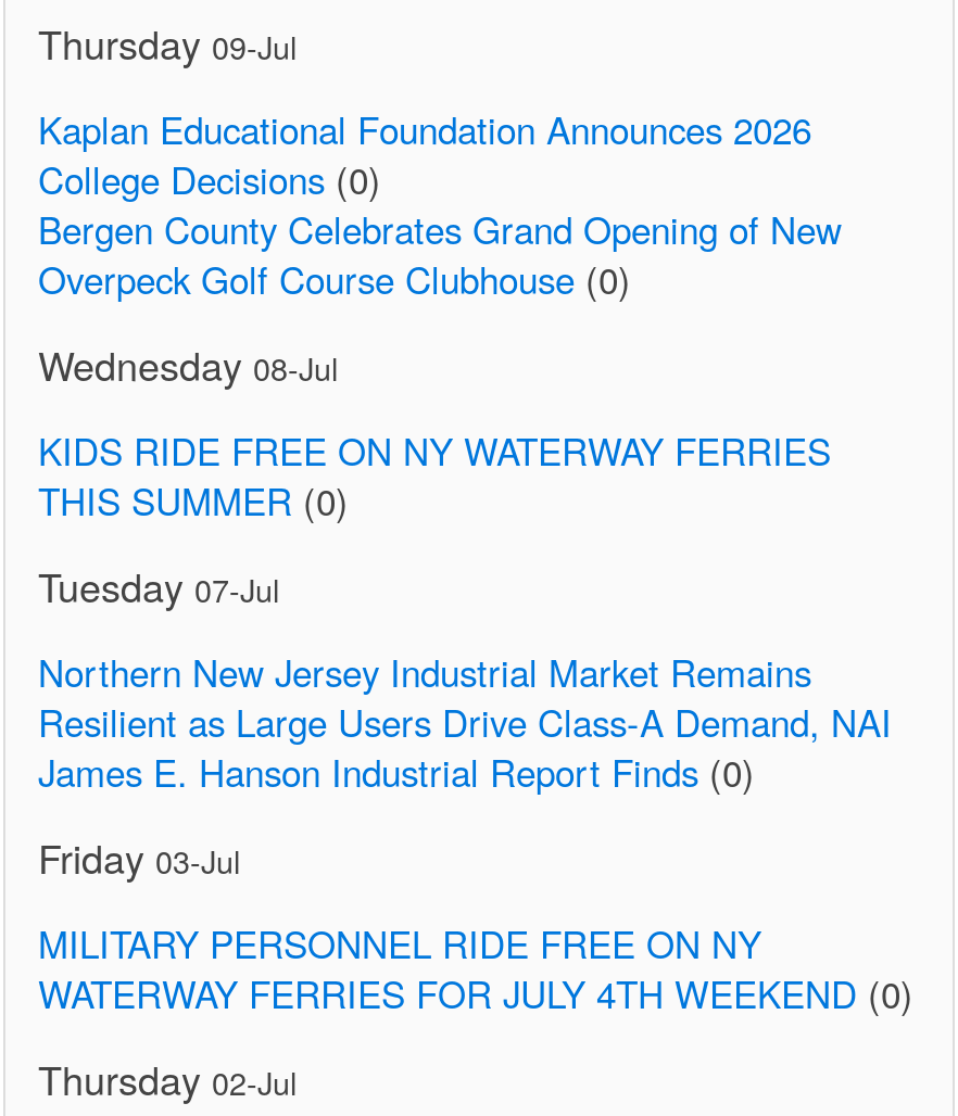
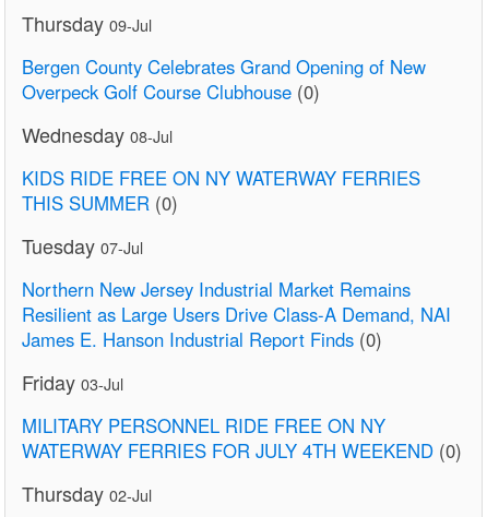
[38,102,811,204] Kaplan Educational Foundation Announces 2026 | College Decisions (0) -> none

